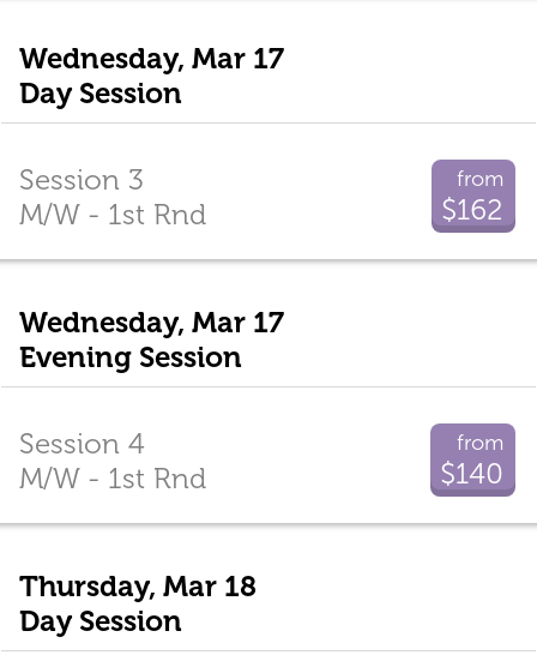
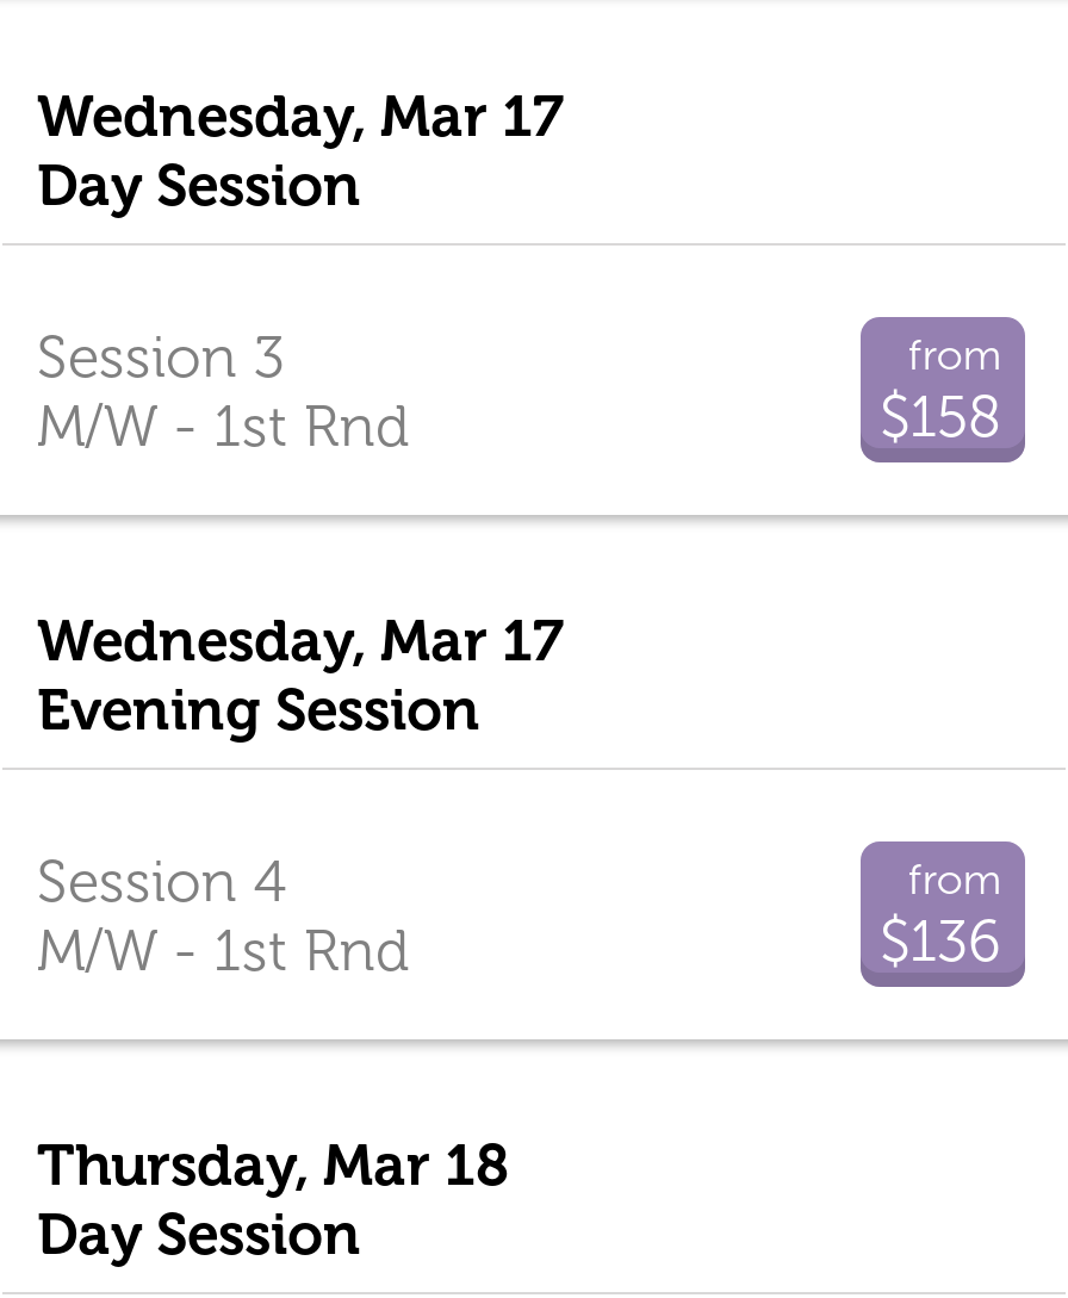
[441,192,503,227] $162 -> [879,382,1001,451] $158
[439,456,503,491] $140 -> [879,906,1001,975] $136

